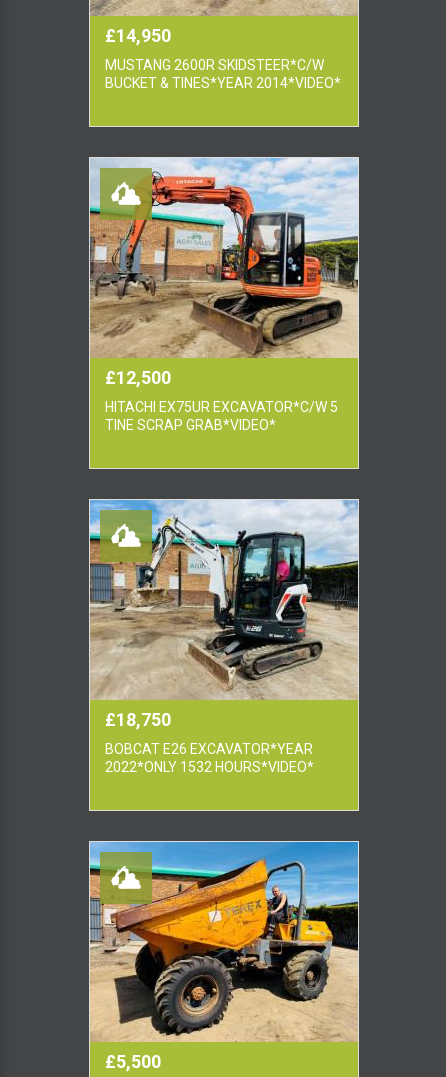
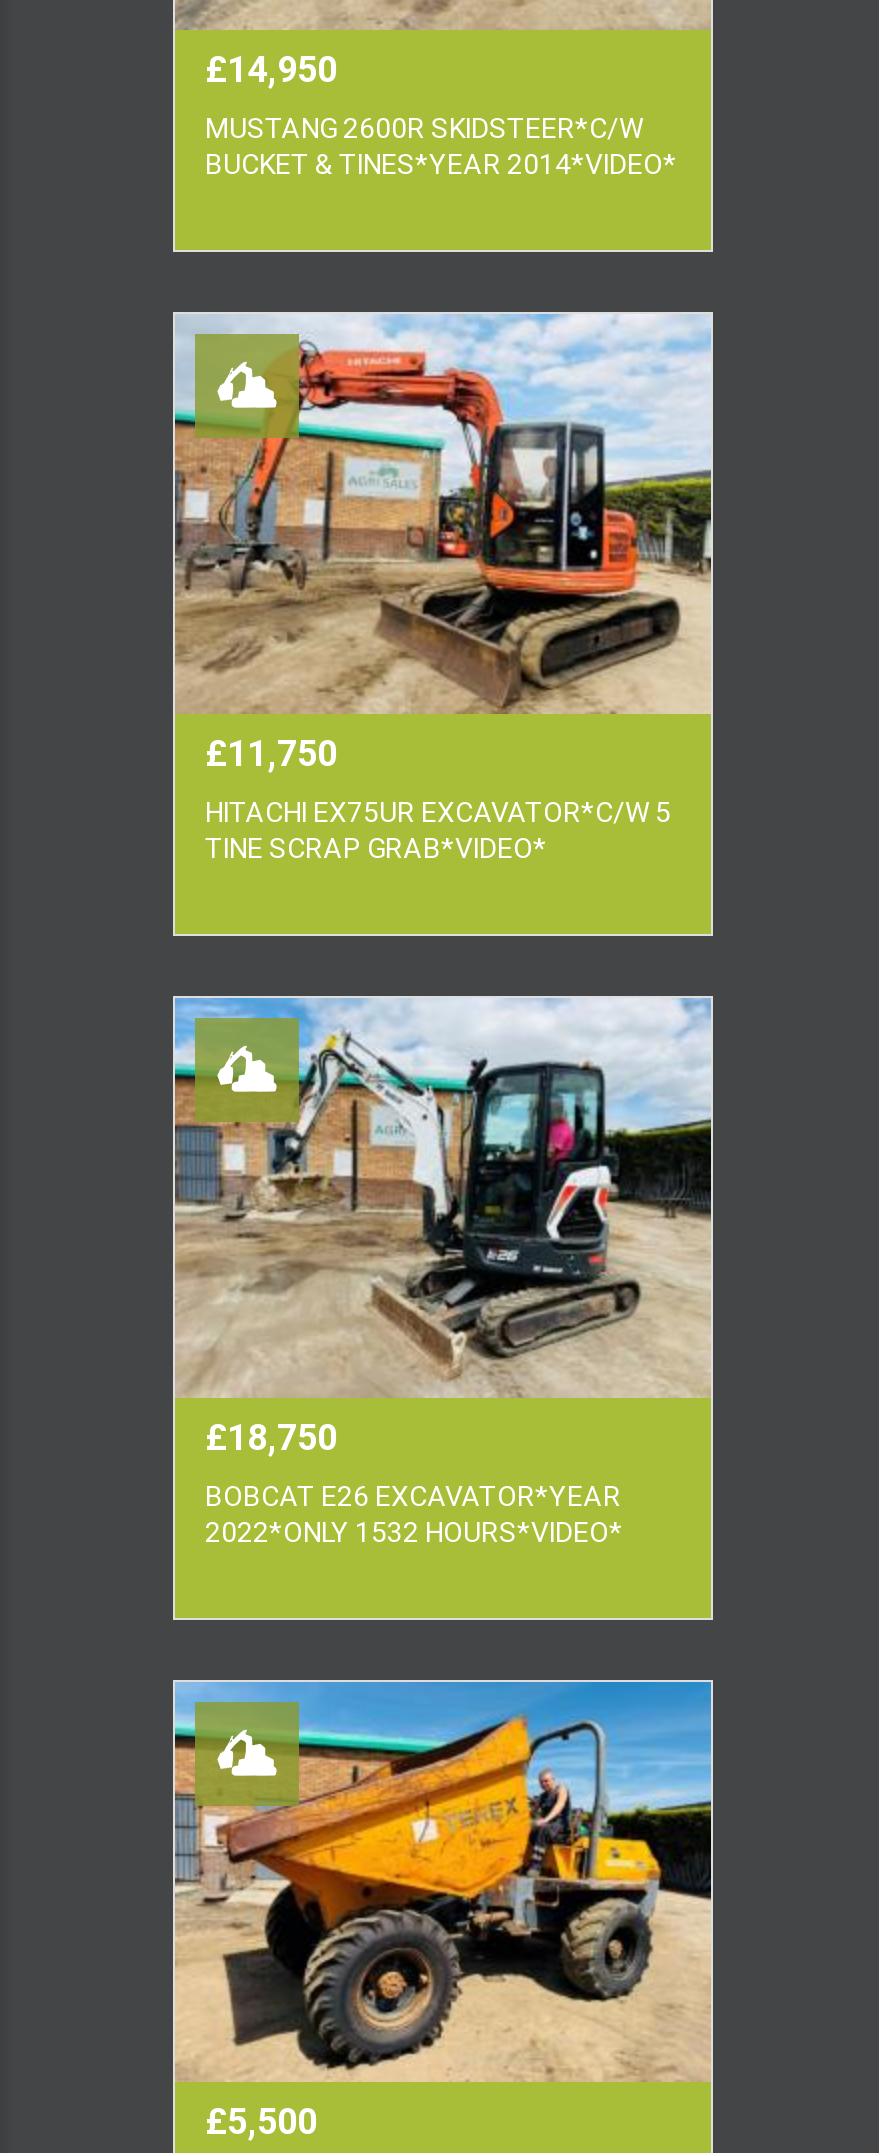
[105,366,171,387] £12,500 -> [205,733,337,775] £11,750

